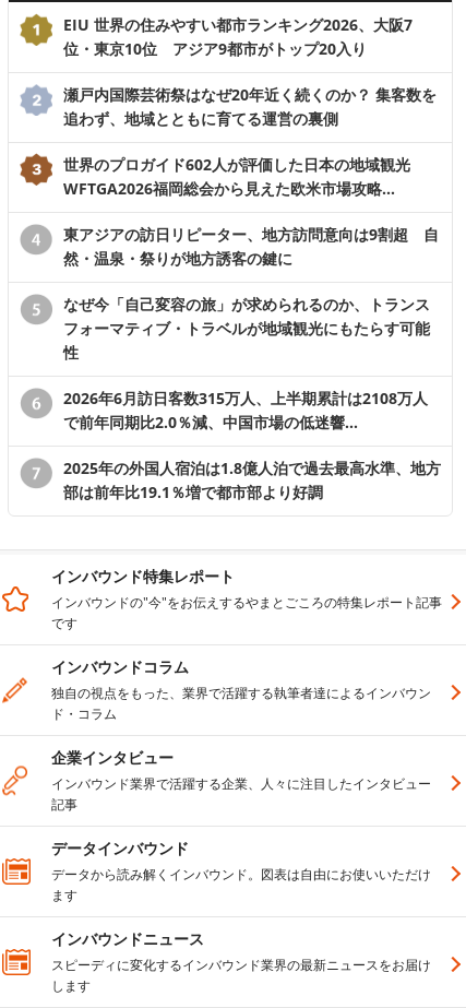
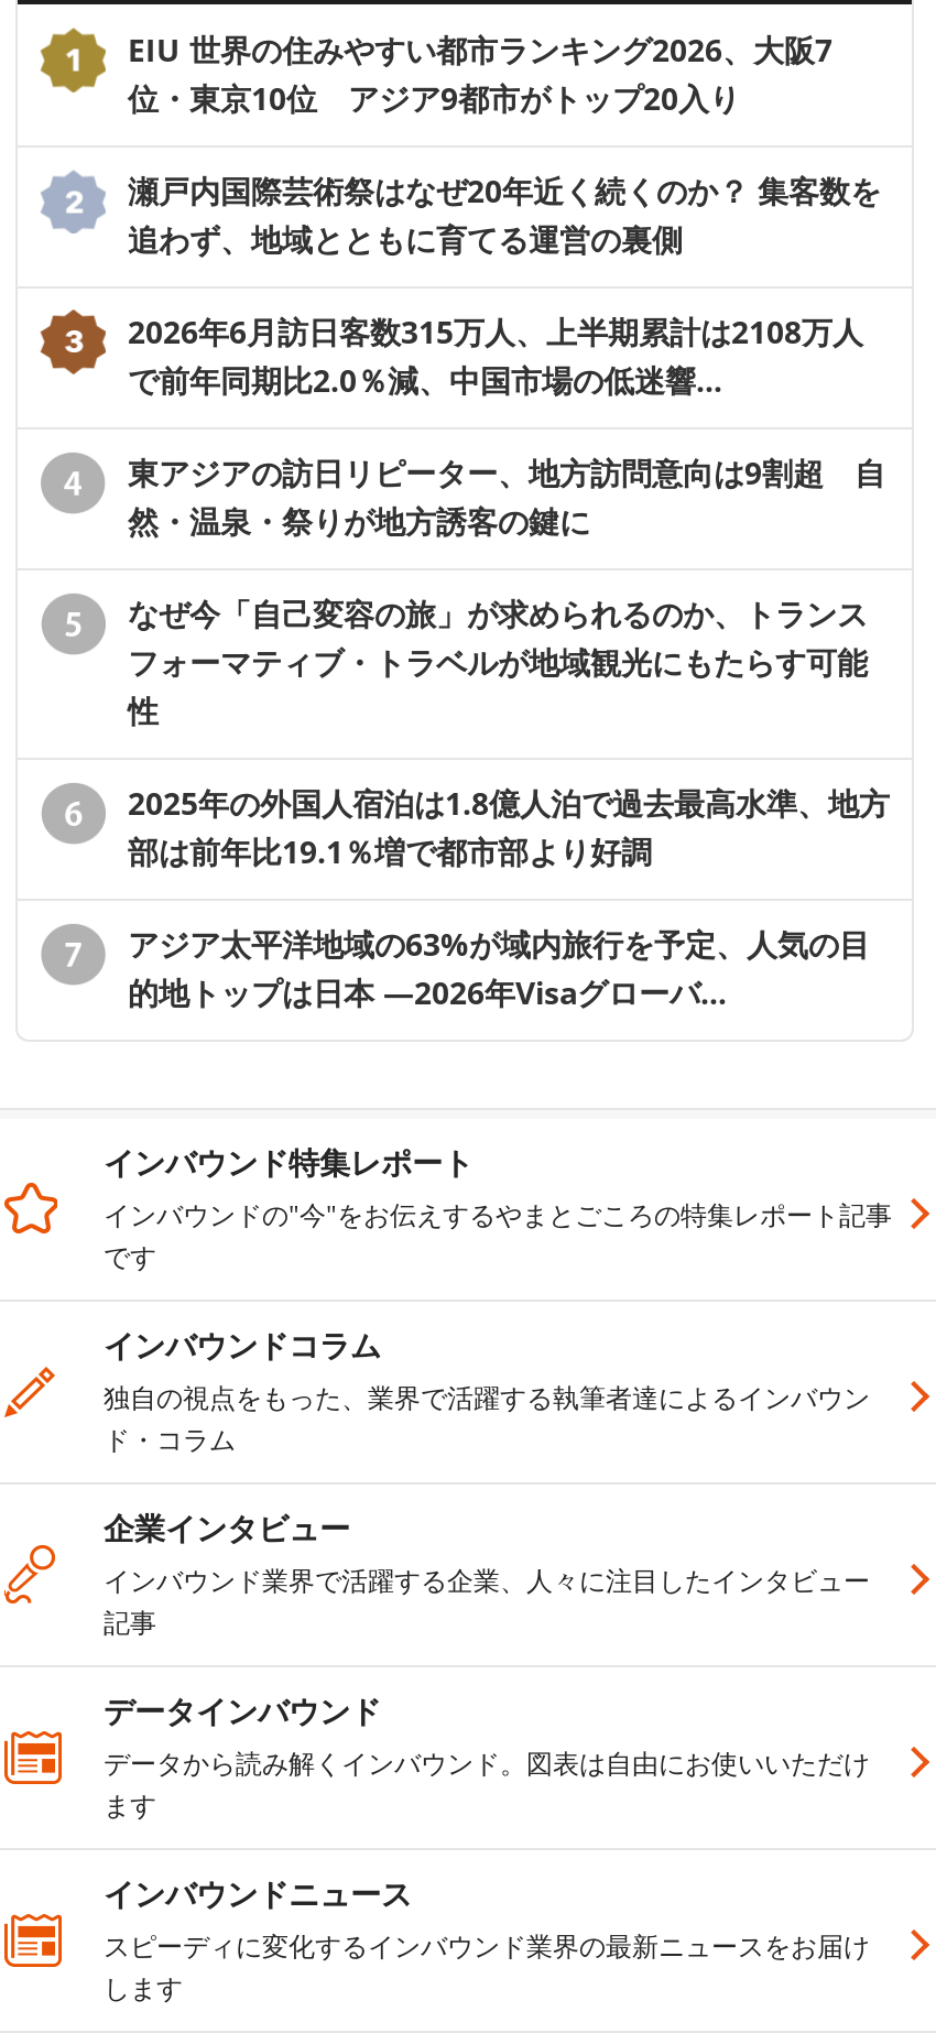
[63,154,426,199] 世界のプロガイド602人が評価した日本の地域観光 | WFTGA2026福岡総会から見えた欧米市場攻略… -> none
moved [63,387,428,432] -> [128,310,863,400]: 2026年6月訪日客数315万人、上半期累計は2108万人 | で前年同期比2.0％減、中国市場の低迷響…
moved [63,457,441,502] -> [128,781,890,872]: 2025年の外国人宿泊は1.8億人泊で過去最高水準、地方 | 部は前年比19.1％増で都市部より好調
none -> [128,922,870,1013] アジア太平洋地域の63%が域内旅行を予定、人気の目 | 的地トップは日本 ―2026年Visaグローバ…

